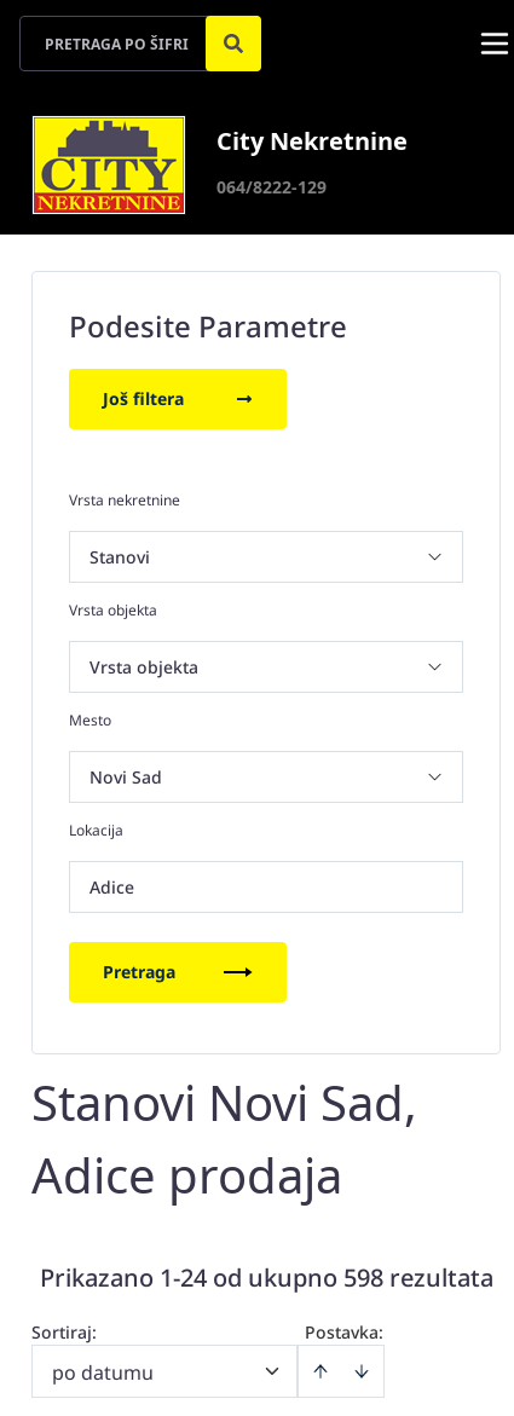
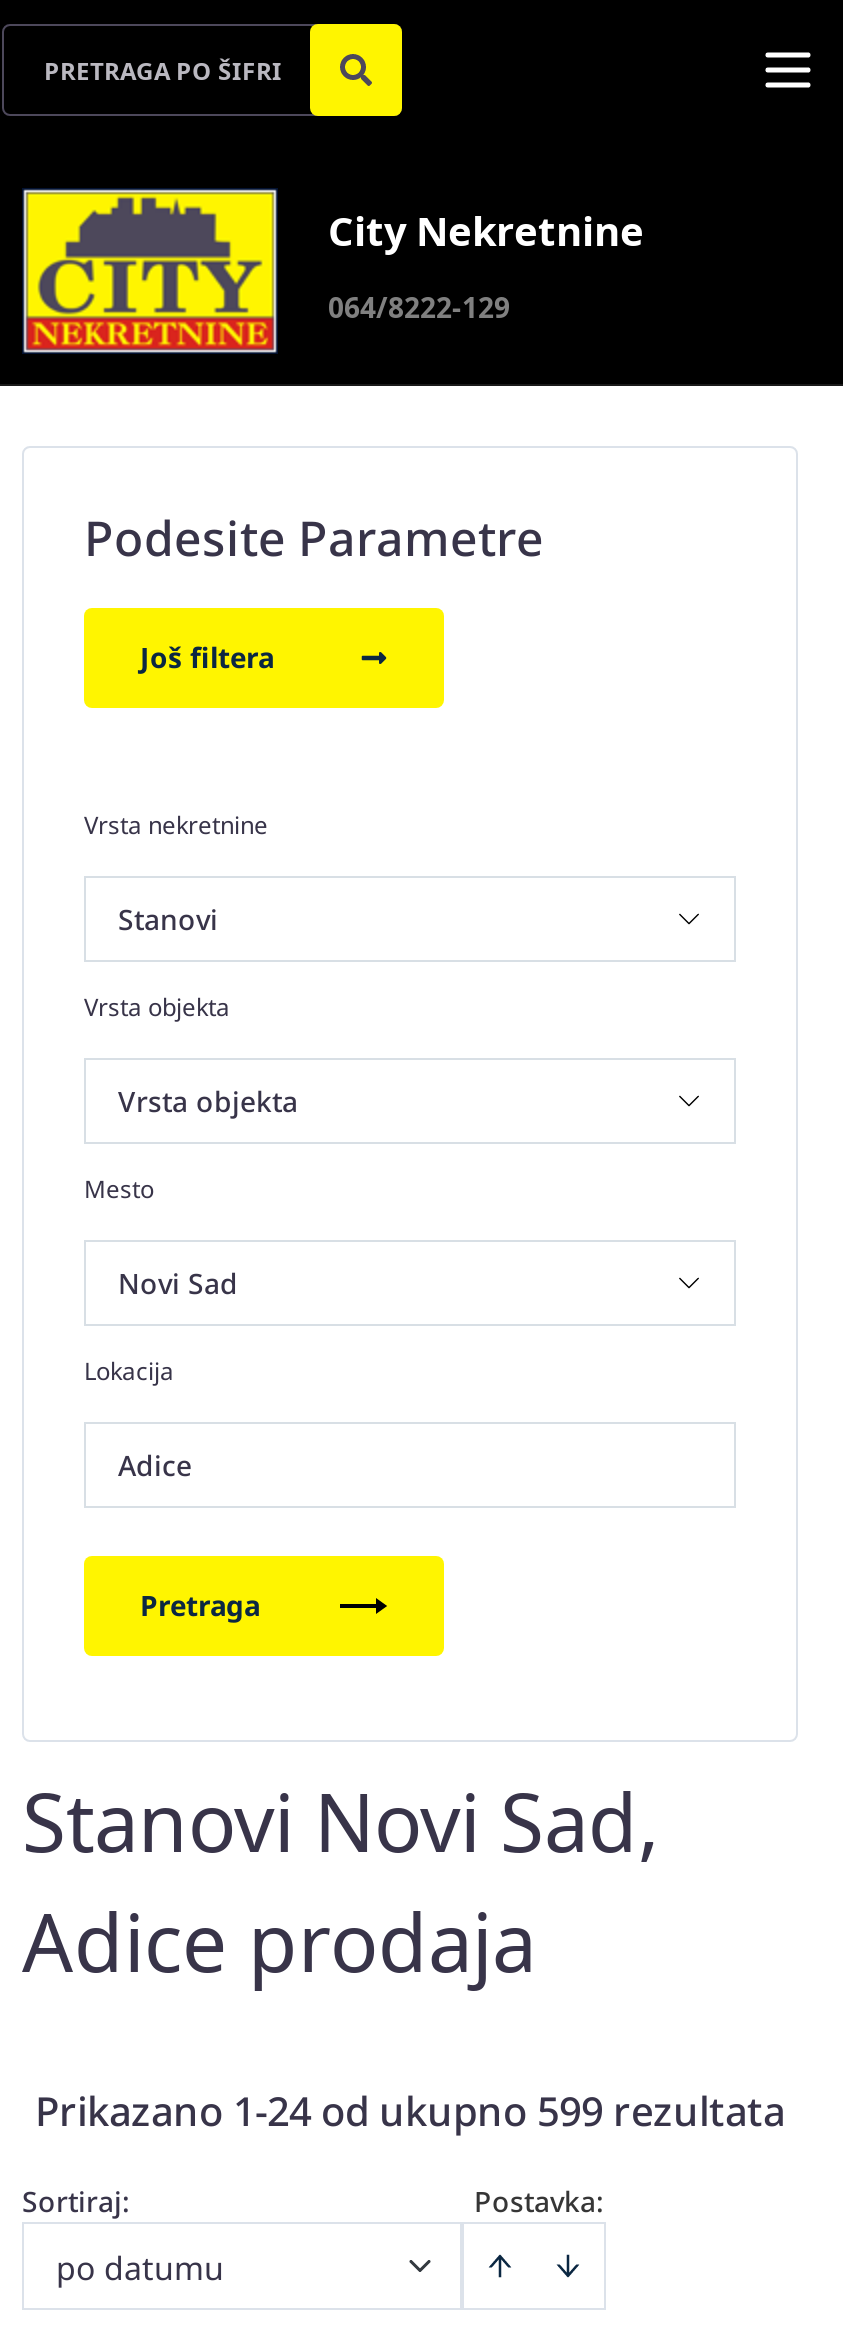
[39,1261,493,1294] Prikazano 1-24 od ukupno 598 rezultata -> [35,2084,785,2138] Prikazano 1-24 od ukupno 599 rezultata

